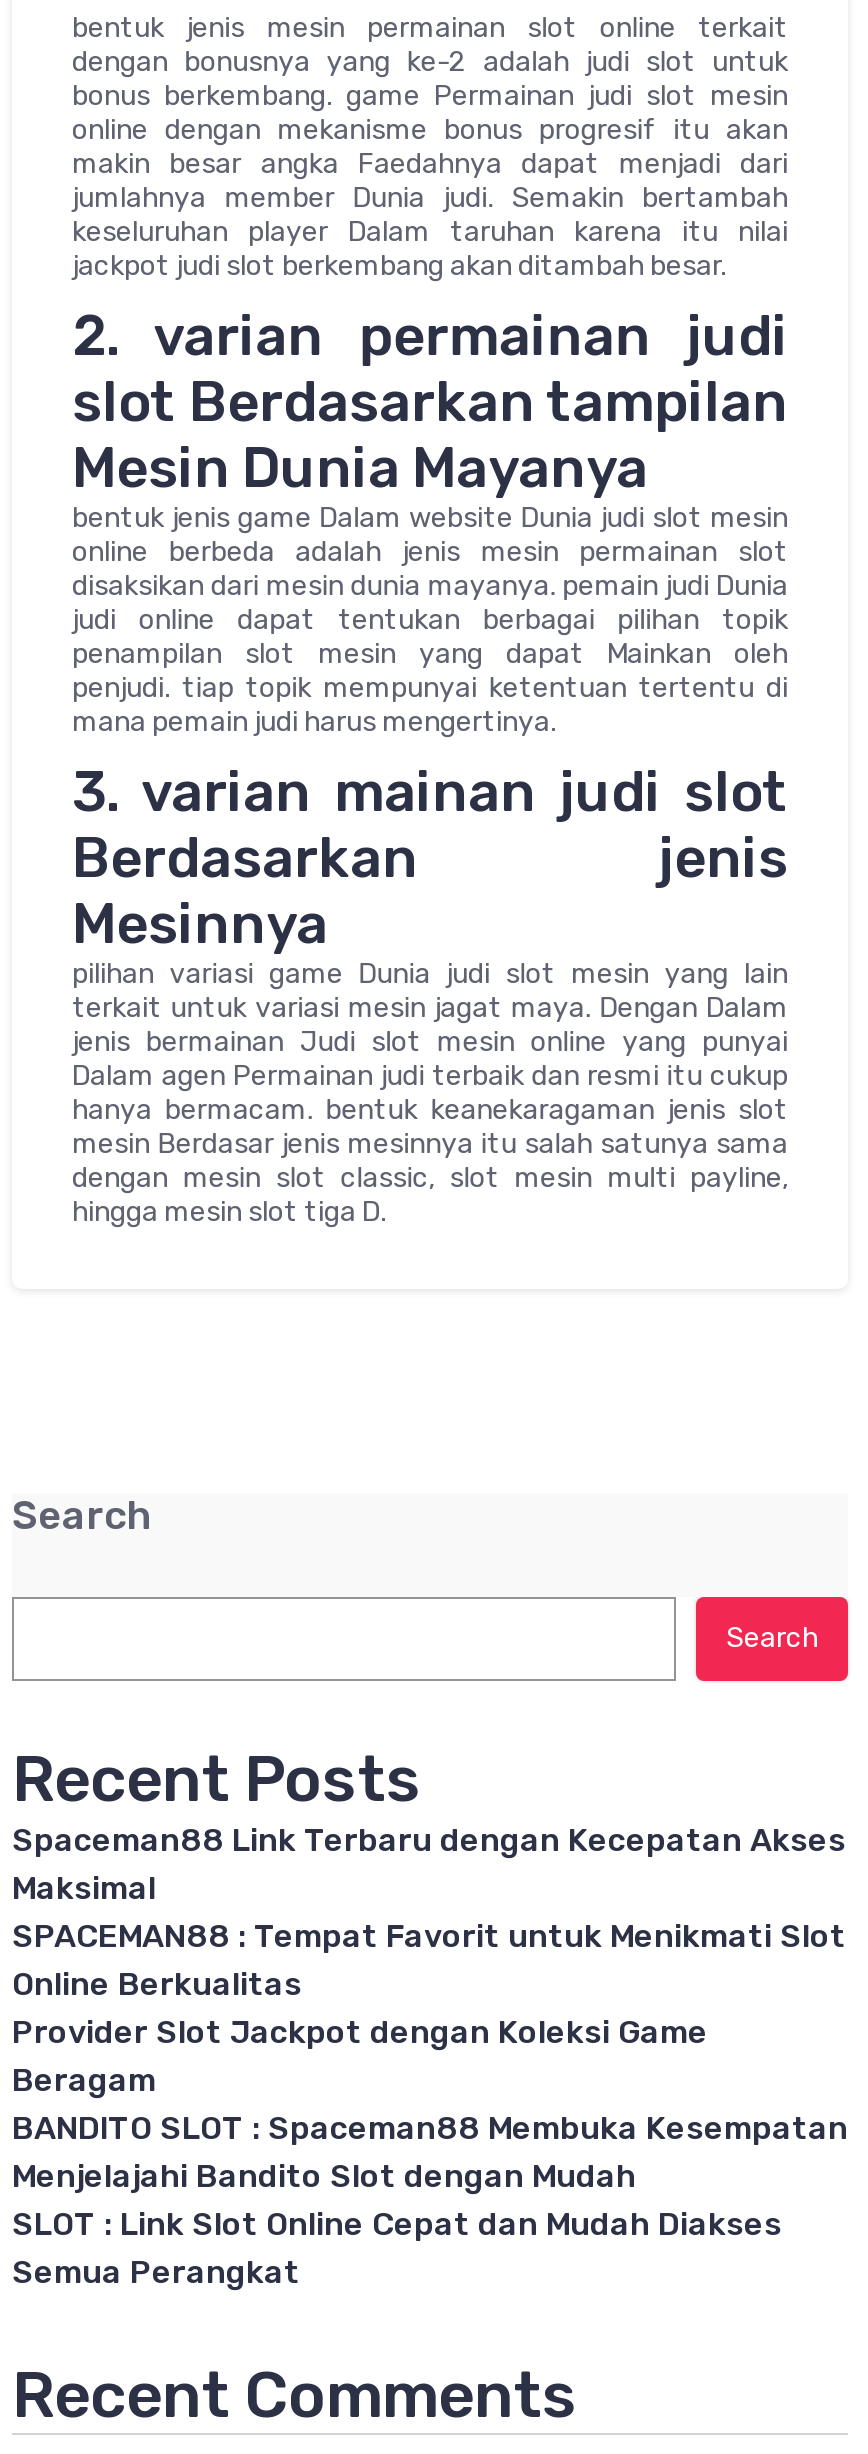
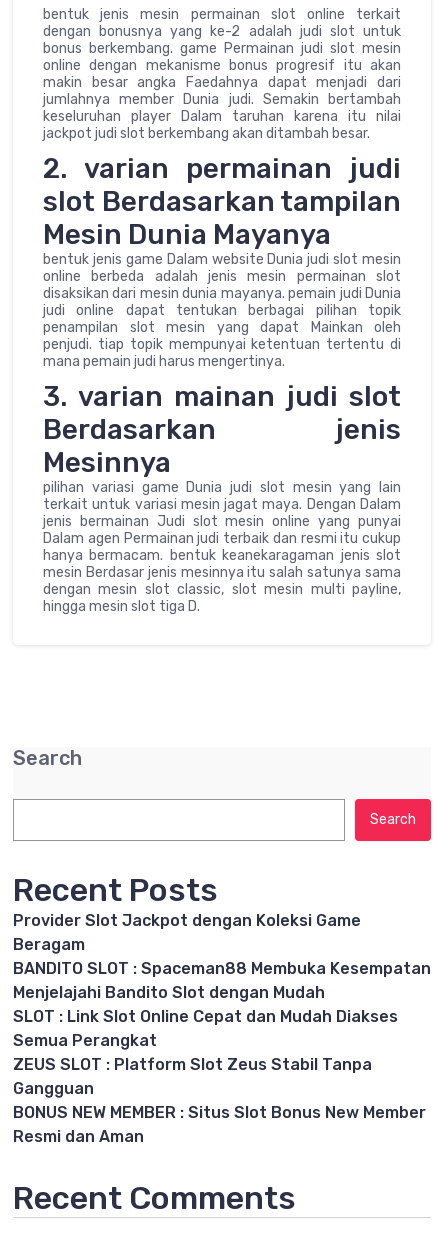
[12,1820,846,2002] Spaceman88 Link Terbaru dengan Kecepatan Akses | Maksimal | SPACEMAN88 : Tempat Favorit untuk Menikmati Slot | Online Berkualitas -> none
moved [12,2012,848,2290] -> [13,910,431,1049]: Provider Slot Jackpot dengan Koleksi Game | Beragam | BANDITO SLOT : Spaceman88 Membuka Kesempatan | Menjelajahi Bandito Slot dengan Mudah | SLOT : Link Slot Online Cepat dan Mudah Diakses | Semua Perangkat
none -> [13,1054,426,1145] ZEUS SLOT : Platform Slot Zeus Stabil Tanpa | Gangguan | BONUS NEW MEMBER : Situs Slot Bonus New Member | Resmi dan Aman

